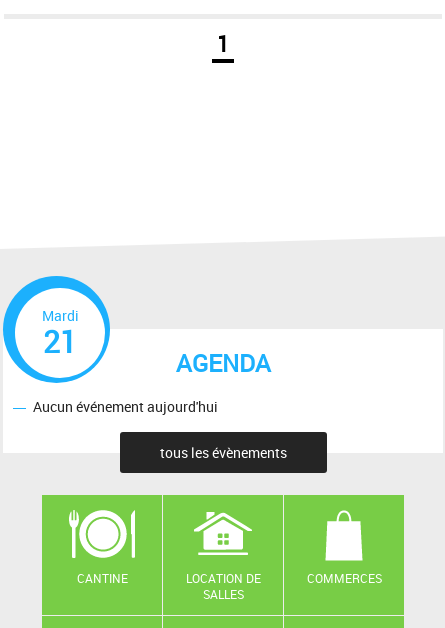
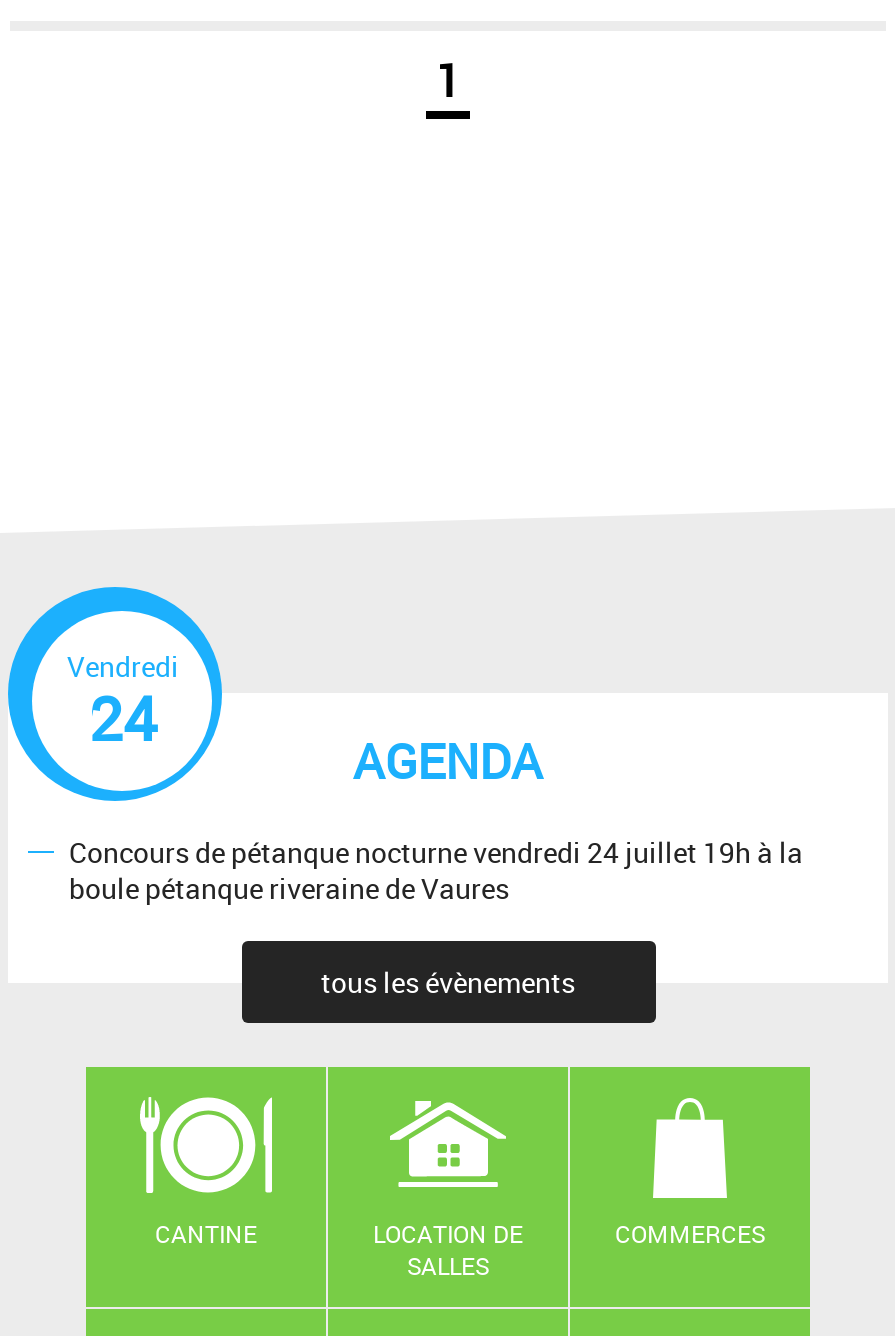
[42,306,79,362] Mardi | 21 -> [67,647,179,759] Vendredi | 24
[33,397,218,416] Aucun événement aujourd'hui -> [69,832,803,908] Concours de pétanque nocturne vendredi 24 juillet 19h à la | boule pétanque riveraine de Vaures

